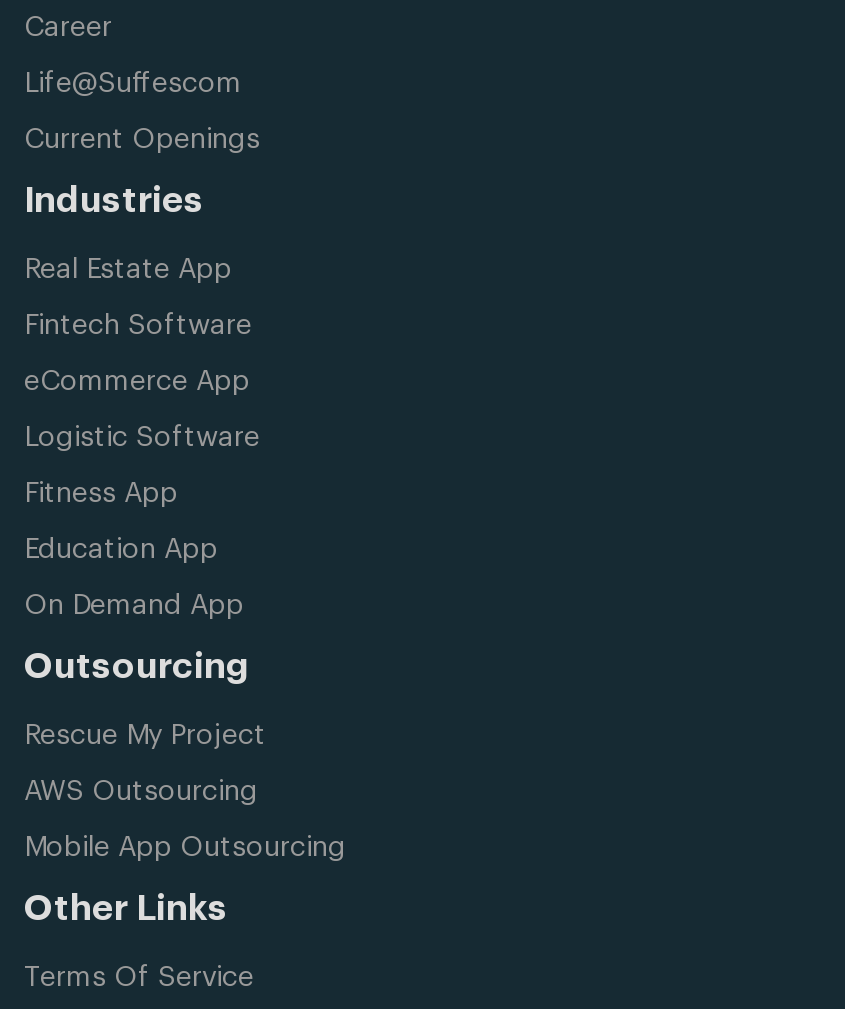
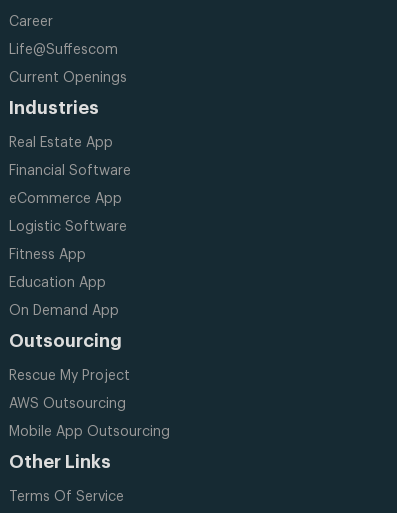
[24,312,252,340] Fintech Software -> [9,164,131,178] Financial Software

